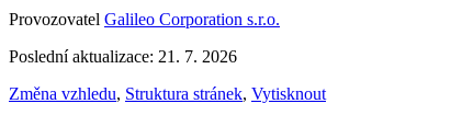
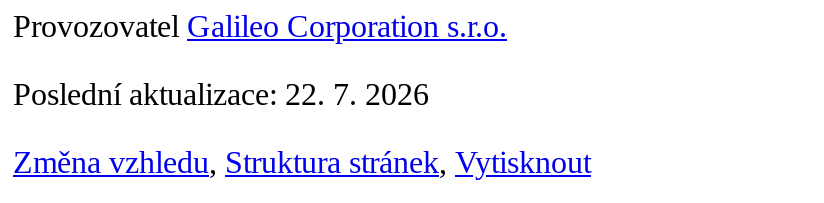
[9,47,237,65] Poslední aktualizace: 21. 7. 2026 -> [13,77,429,111] Poslední aktualizace: 22. 7. 2026

